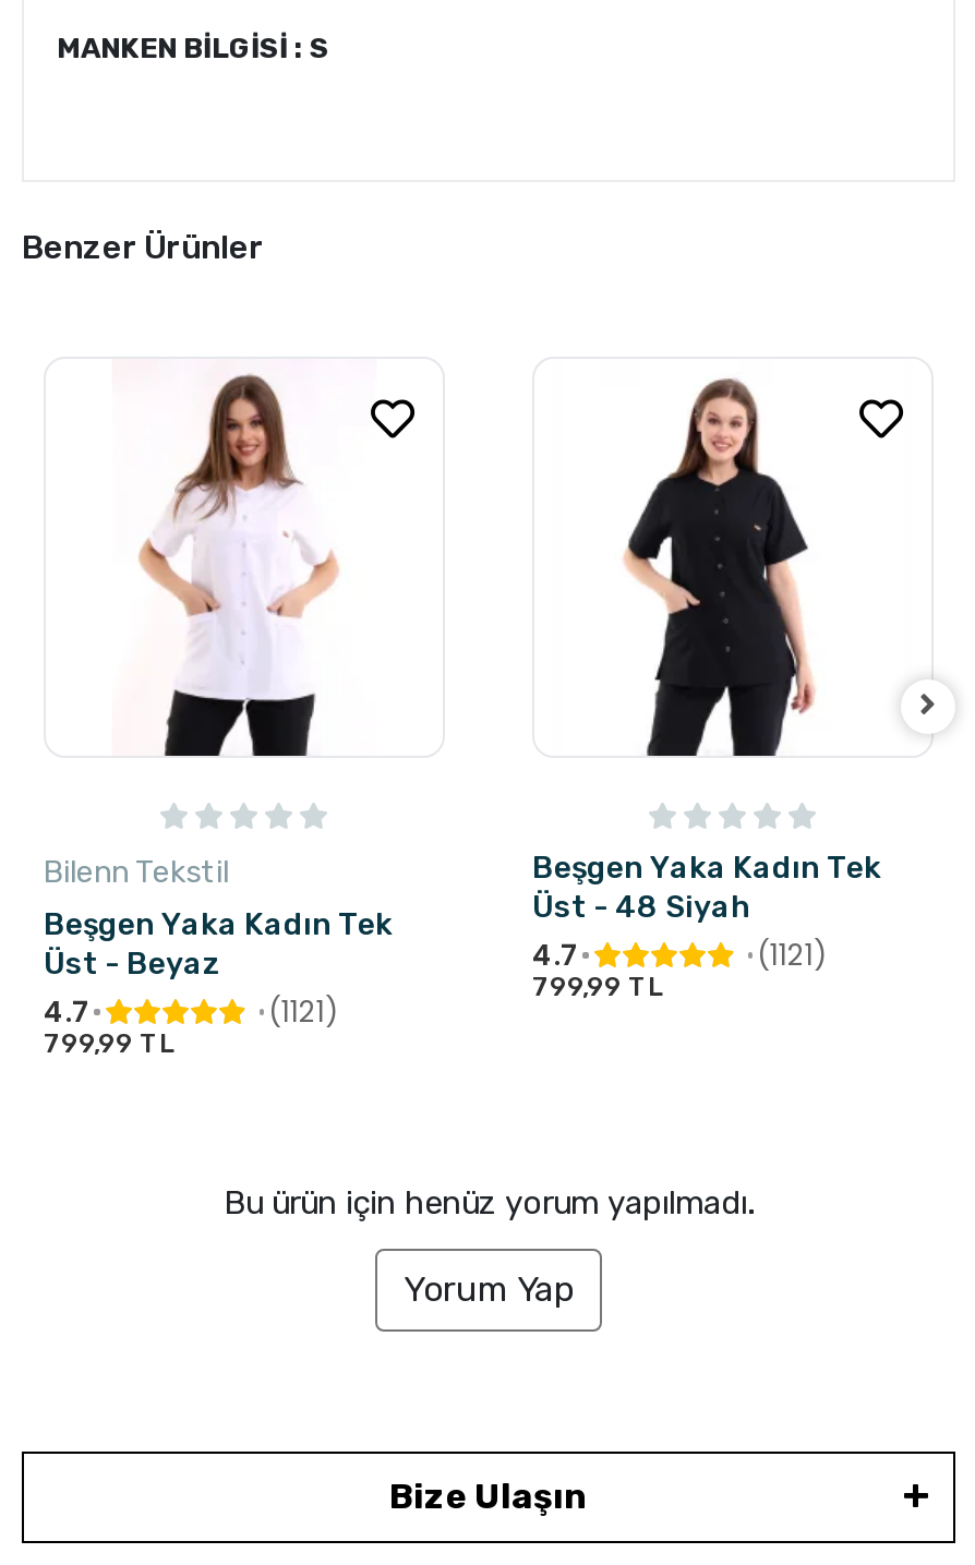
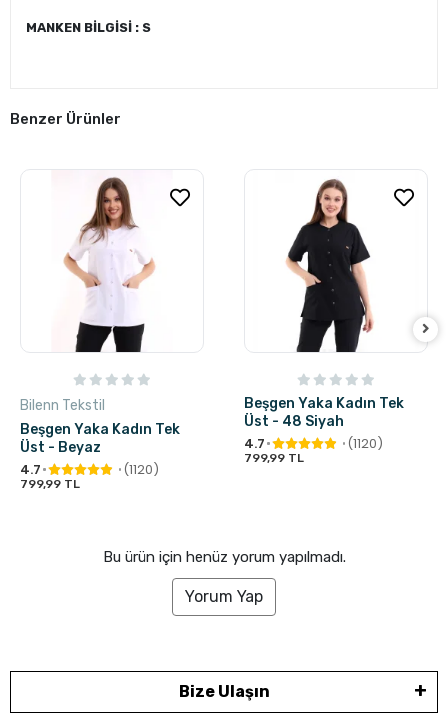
[757,934,827,976] (1121) -> [347,434,383,453] (1120)
[268,991,338,1032] (1121) -> [123,460,159,479] (1120)

